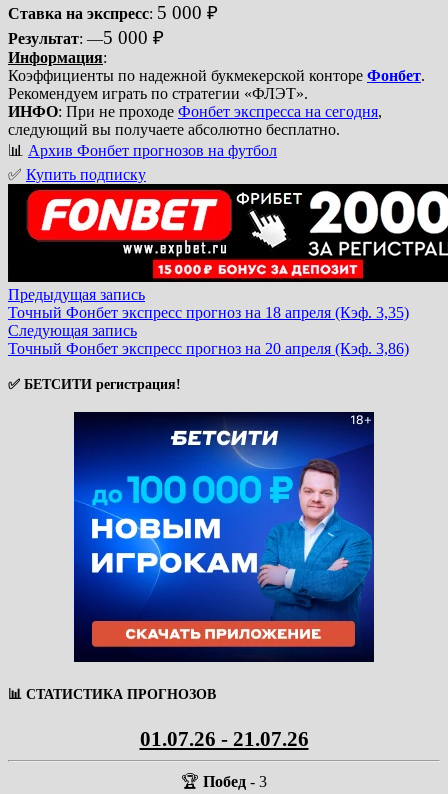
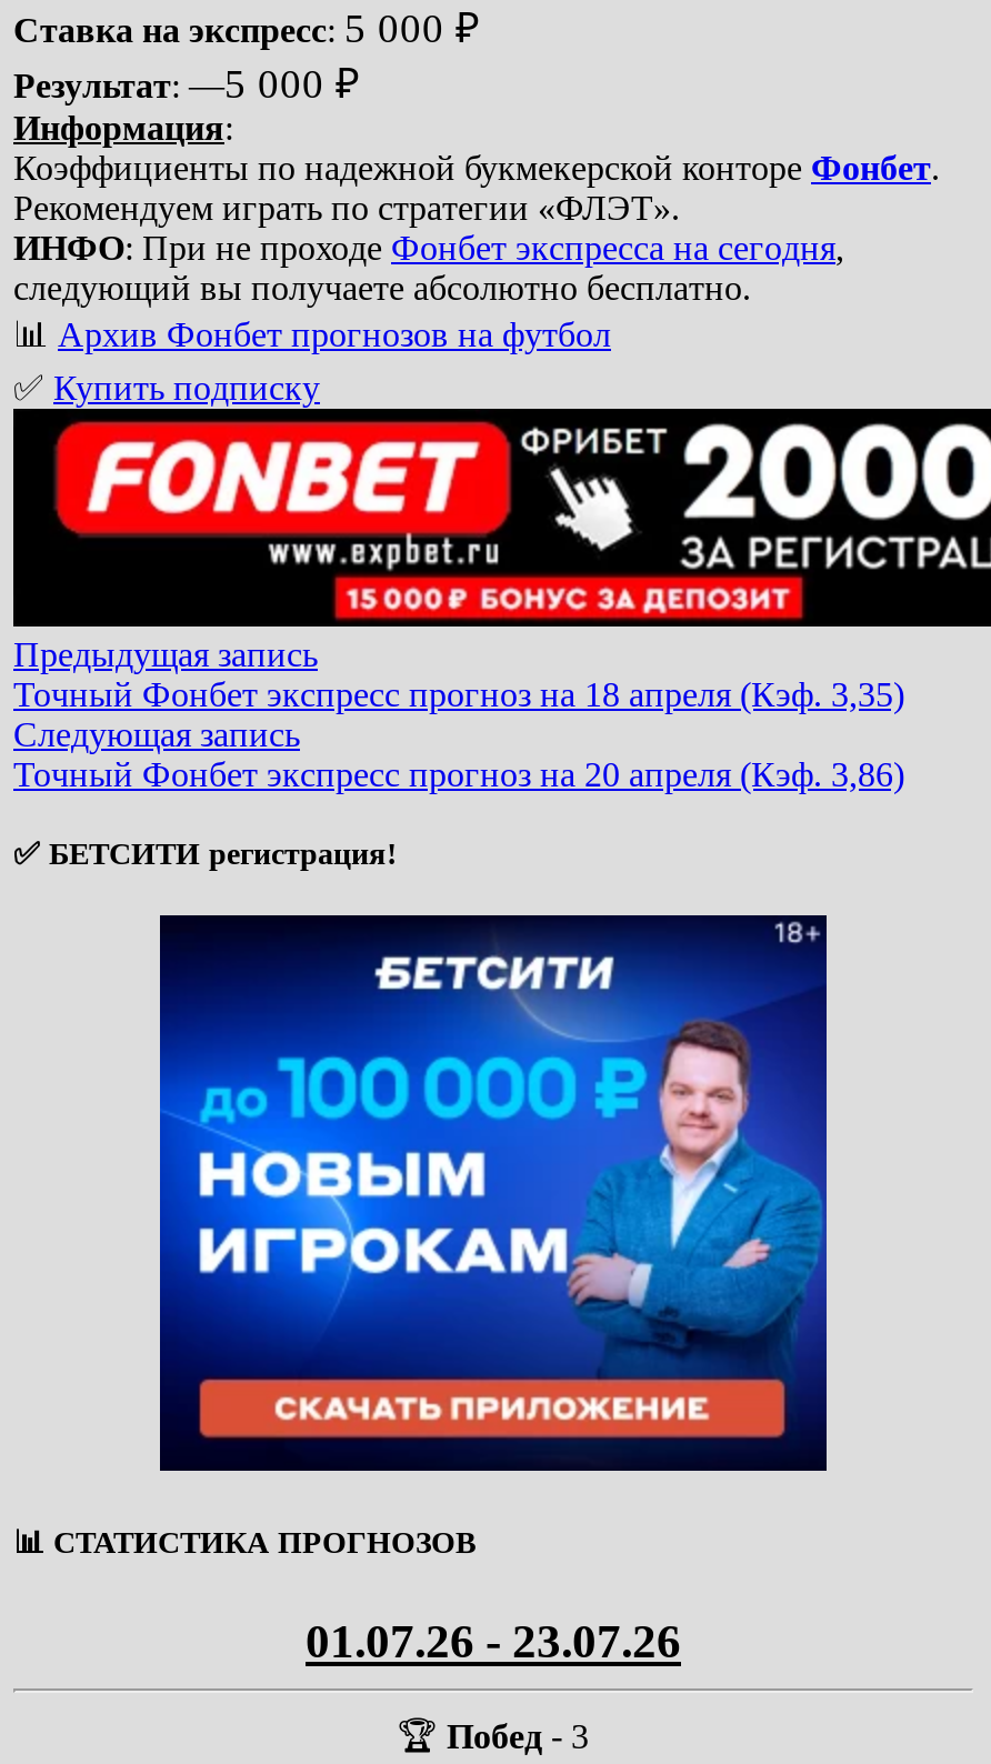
[139,727,308,751] 01.07.26 - 21.07.26 -> [306,1614,681,1668] 01.07.26 - 23.07.26

